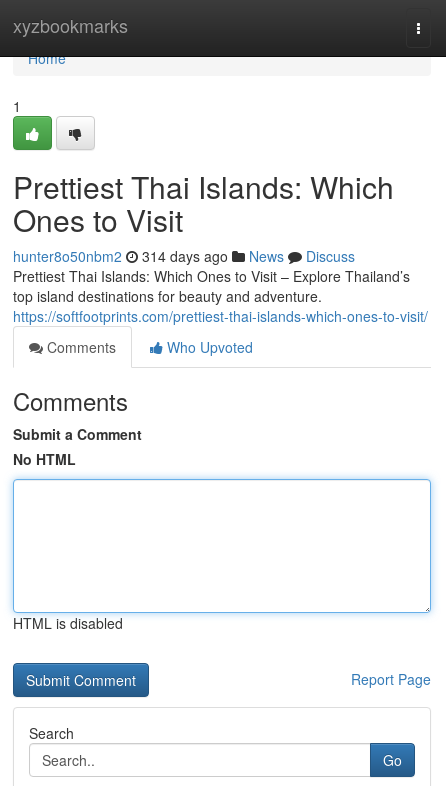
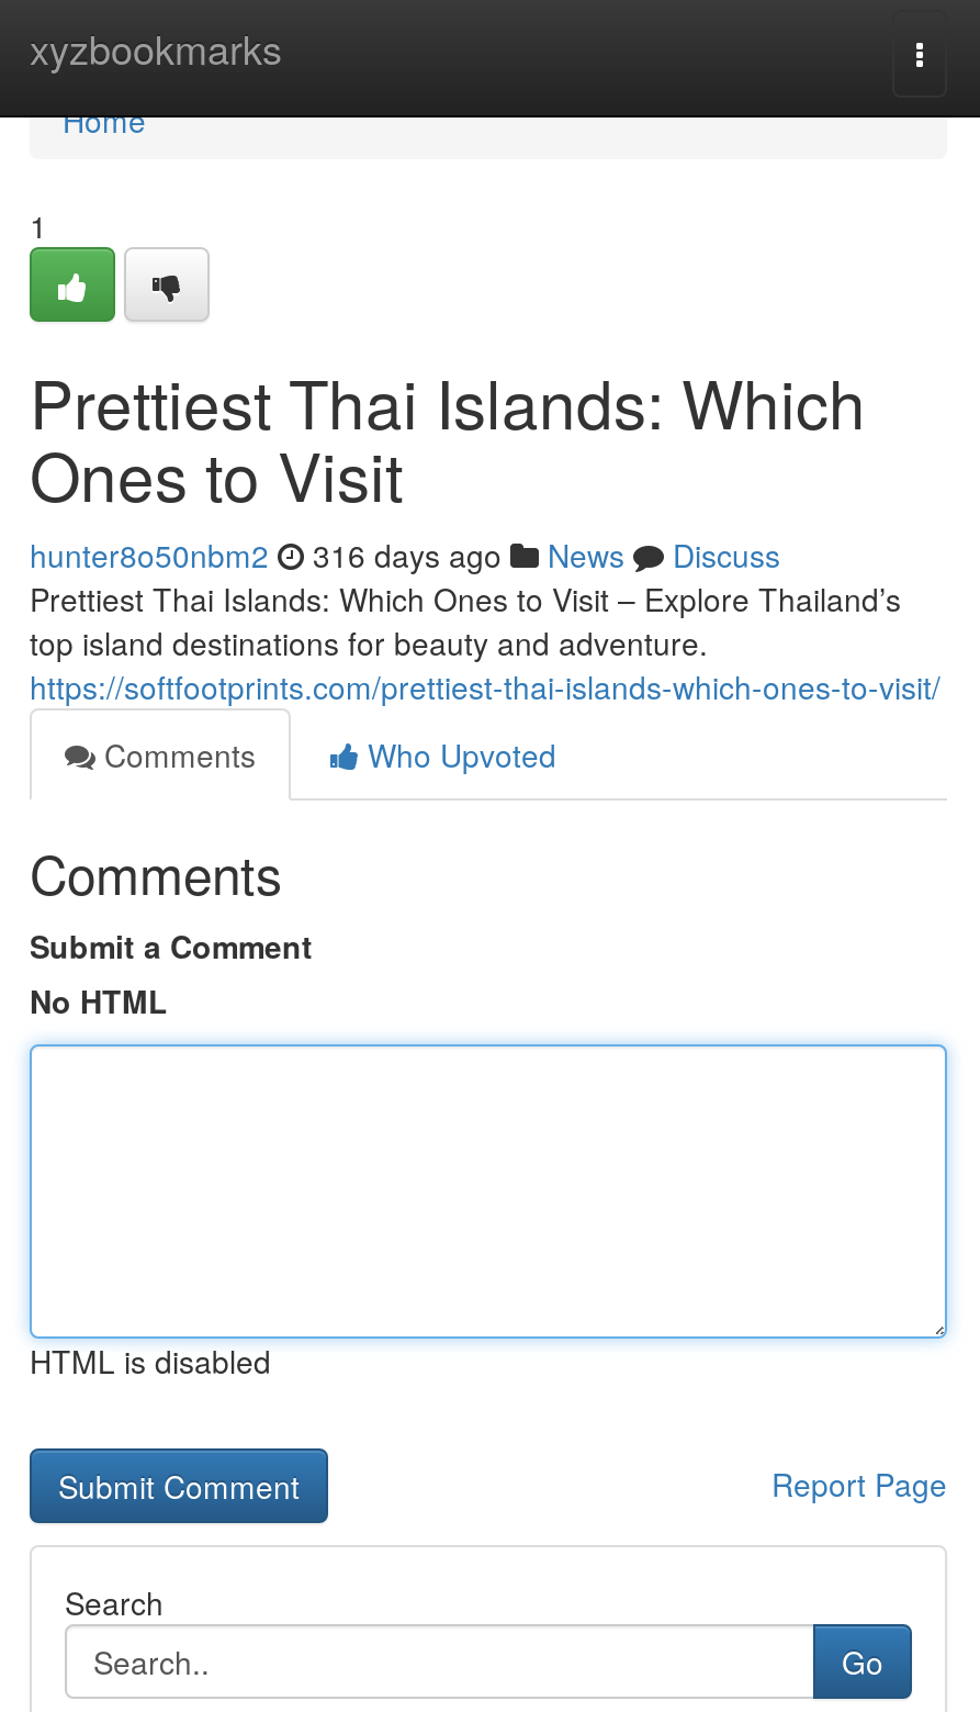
[13,246,355,266] hunter8o50nbm2 314 days ago News Discuss -> [30,533,780,577] hunter8o50nbm2 316 days ago News Discuss

